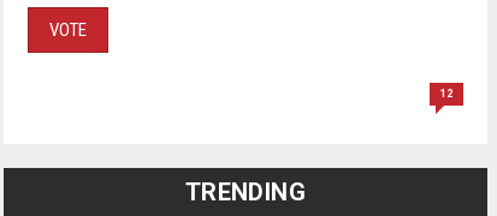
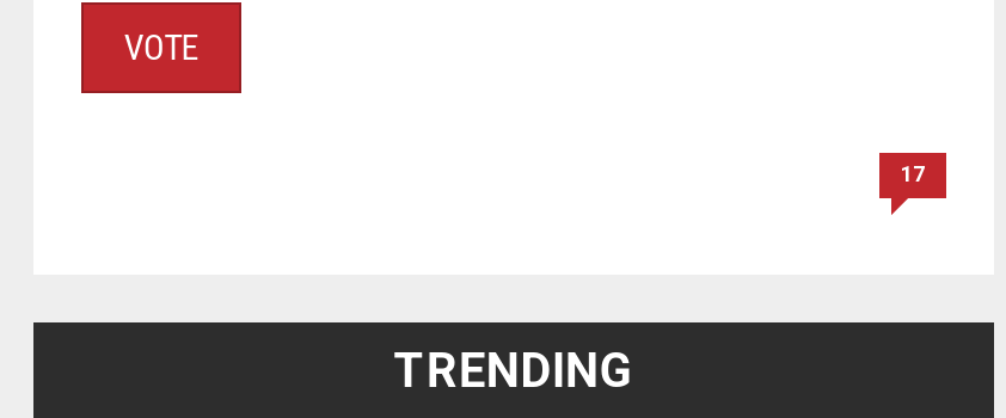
[440,86,452,101] 12 -> [901,159,925,190] 17

